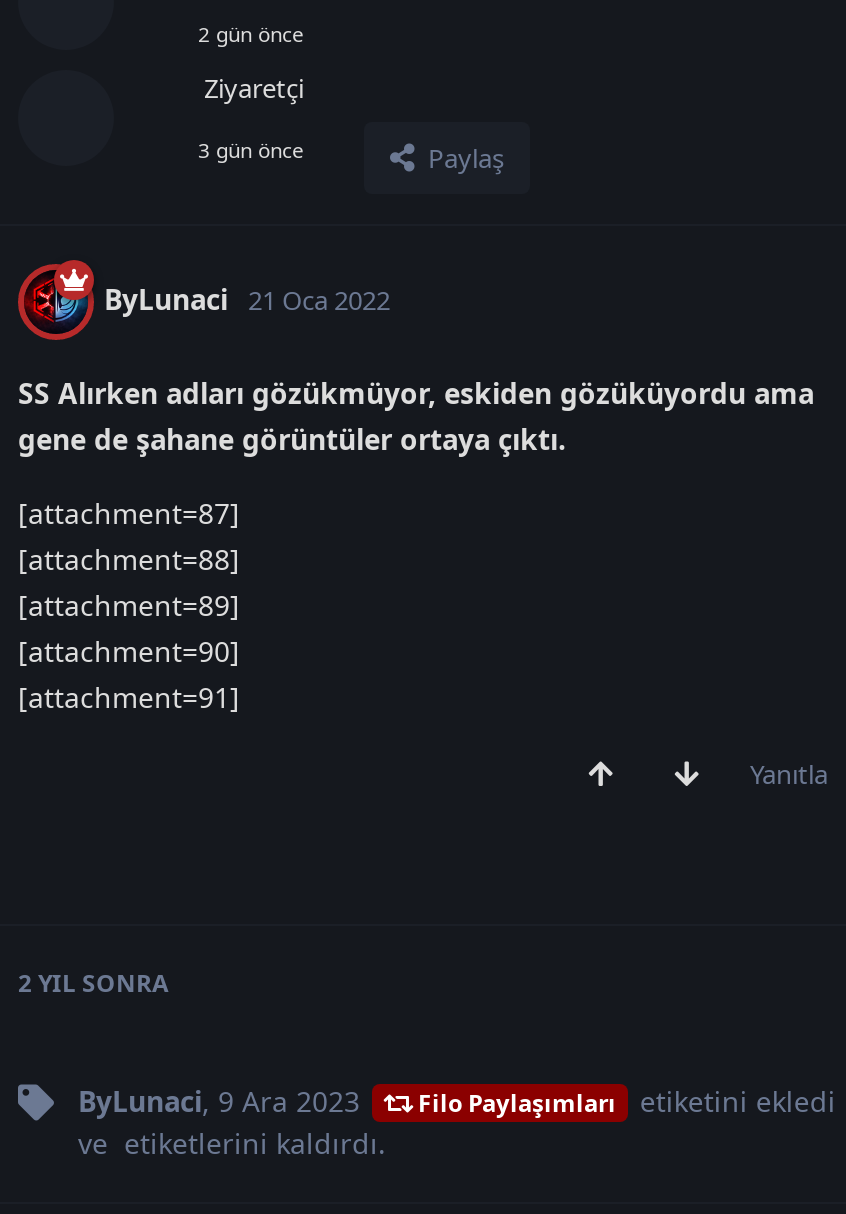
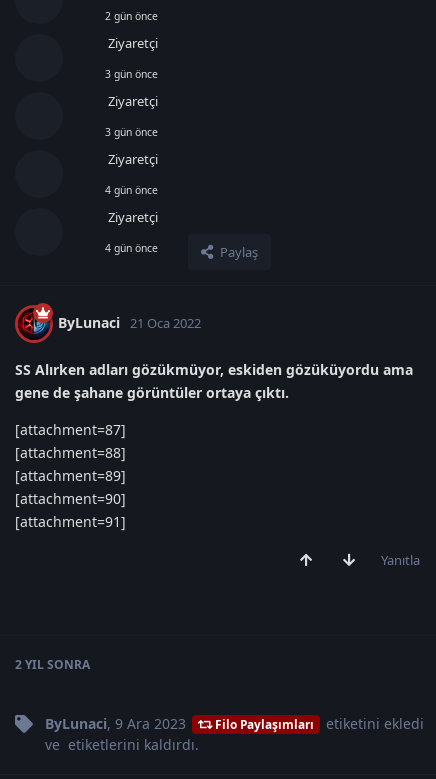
none -> [105,92,158,255] Ziyaretçi | 3 gün önce | Ziyaretçi | 4 gün önce | Ziyaretçi | 4 gün önce

